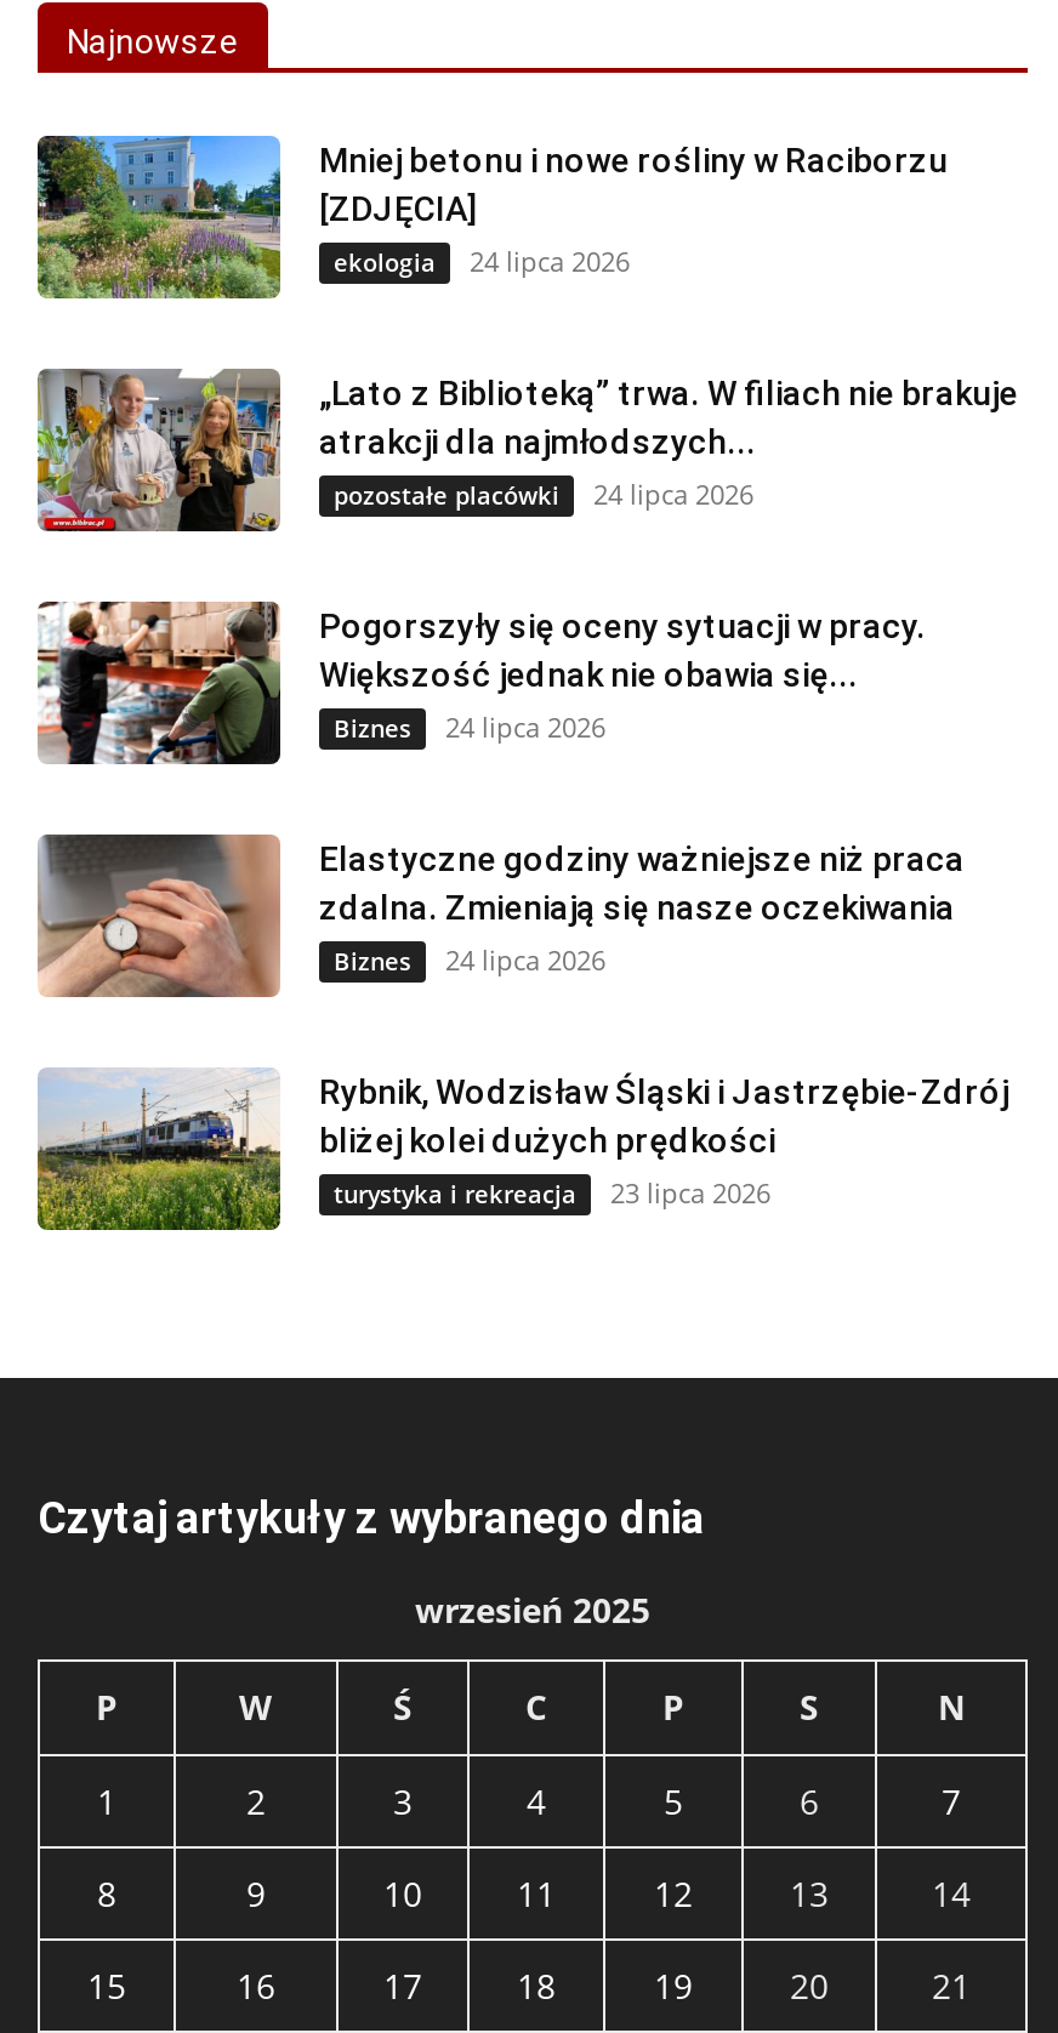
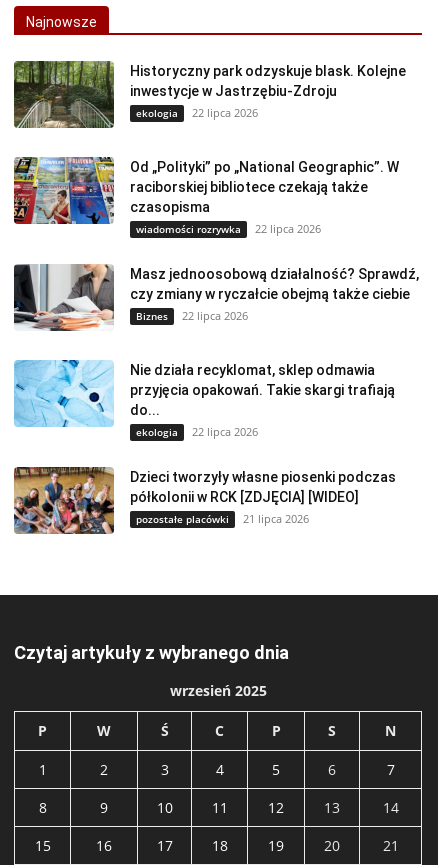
[35,133,948,298] [image] | Mniej betonu i nowe rośliny w Raciborzu | [ZDJĘCIA] -> [13,60,406,128] [image] | Historyczny park odzyskuje blask. Kolejne | inwestycje w Jastrzębiu-Zdroju
[334,243,630,280] ekologia 24 lipca 2026 -> [136,105,258,120] ekologia 22 lipca 2026
[38,369,1018,534] [image] | „Lato z Biblioteką” trwa. W filiach nie brakuje | atrakcji dla najmłodszych... | 24 lipca 2026 -> [13,156,399,236] [image] | Od „Polityki” po „National Geographic”. W | raciborskiej bibliotece czekają także | czasopisma | wiadomości rozrywka | 22 lipca 2026
moved [334,479,559,513] -> [136,512,229,526]: pozostałe placówki
[35,599,926,767] [image] | Pogorszyły się oceny sytuacji w pracy. | Większość jednak nie obawia się... -> [13,263,419,331] [image] | Masz jednoosobową działalność? Sprawdź, | czy zmiany w ryczałcie obejmą także ciebie
[334,709,605,746] Biznes 24 lipca 2026 -> [136,308,248,323] Biznes 22 lipca 2026
[38,832,965,1000] [image] | Elastyczne godziny ważniejsze niż praca | zdalna. Zmieniają się nasze oczekiwania | Biznes | 24 lipca 2026 -> [14,359,395,439] [image] | Nie działa recyklomat, sklep odmawia | przyjęcia opakowań. Takie skargi trafiają | do... | ekologia | 22 lipca 2026
[38,1067,1008,1232] [image] | Rybnik, Wodzisław Śląski i Jastrzębie-Zdrój | bliżej kolei dużych prędkości | turystyka i rekreacja | 23 lipca 2026 -> [13,466,396,535] [image] | Dzieci tworzyły własne piosenki podczas | półkolonii w RCK [ZDJĘCIA] [WIDEO] | 21 lipca 2026

